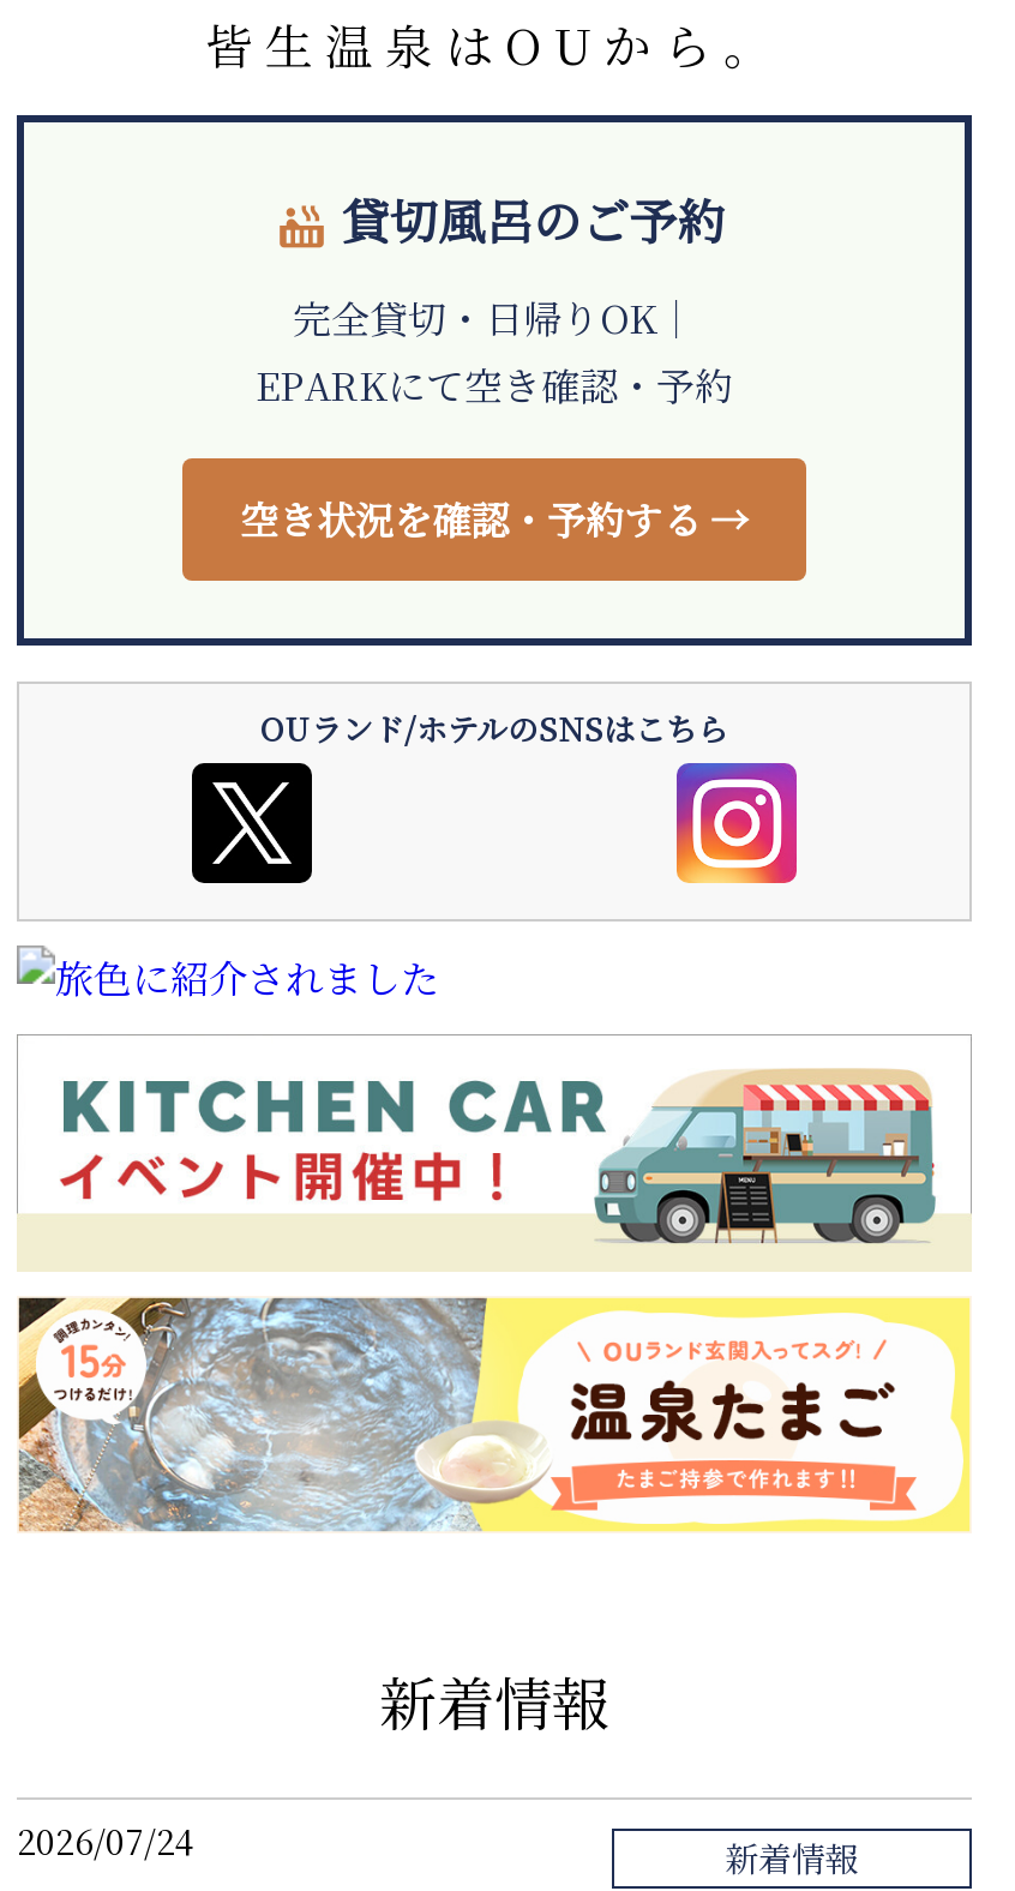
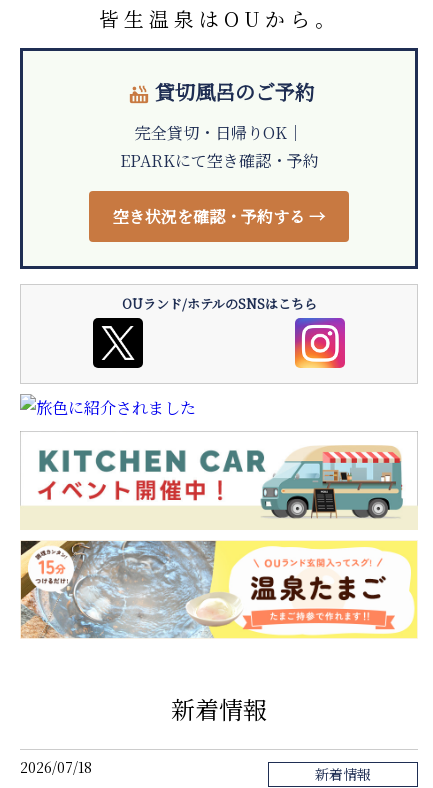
[17,1816,194,1864] 2026/07/24 -> [20,757,92,777] 2026/07/18

